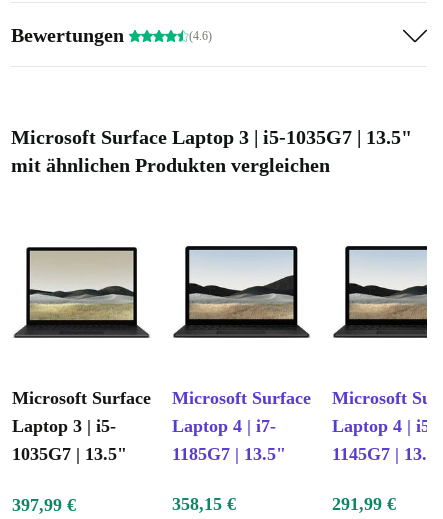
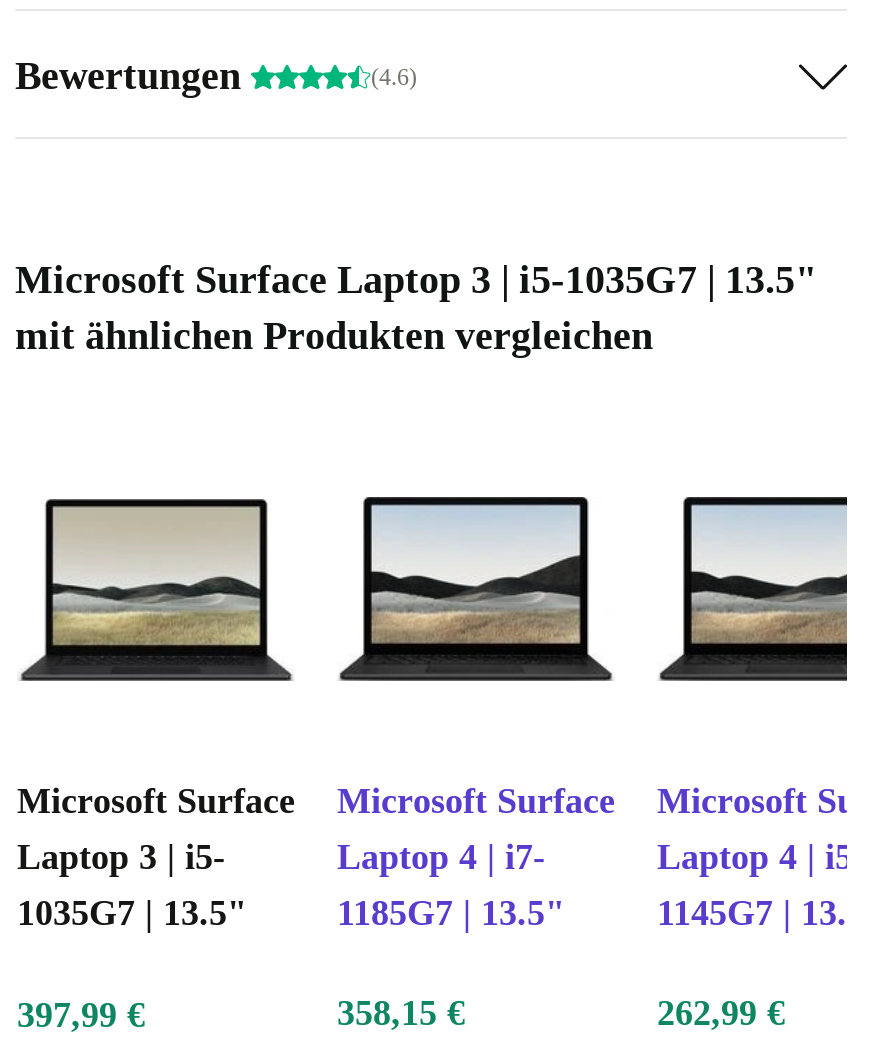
[332,494,396,514] 291,99 € -> [657,993,785,1033] 262,99 €

